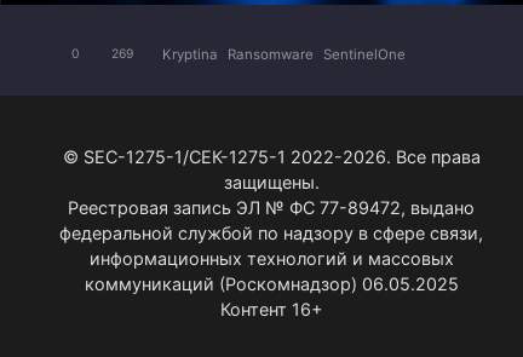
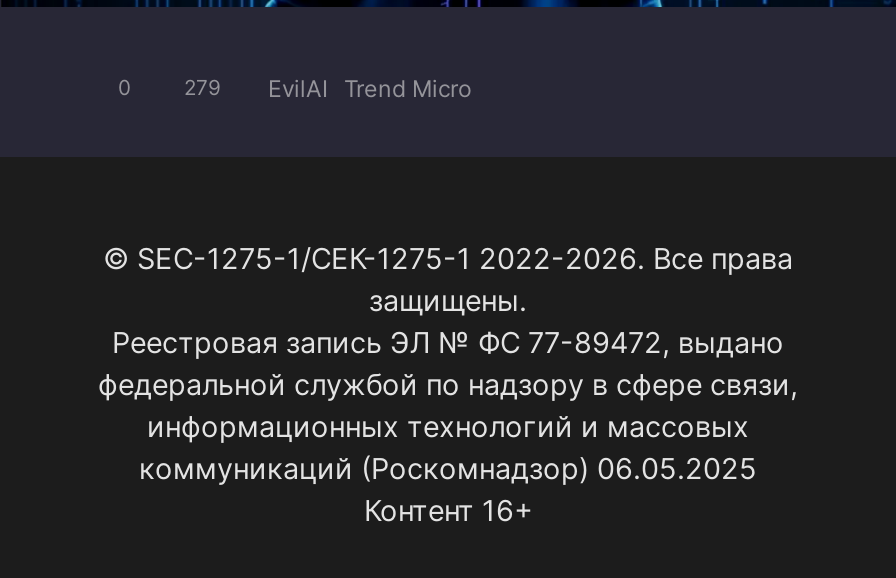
[111,45,406,62] 269 | Kryptina Ransomware SentinelOne -> [184,75,472,103] 279 | EvilAI Trend Micro

